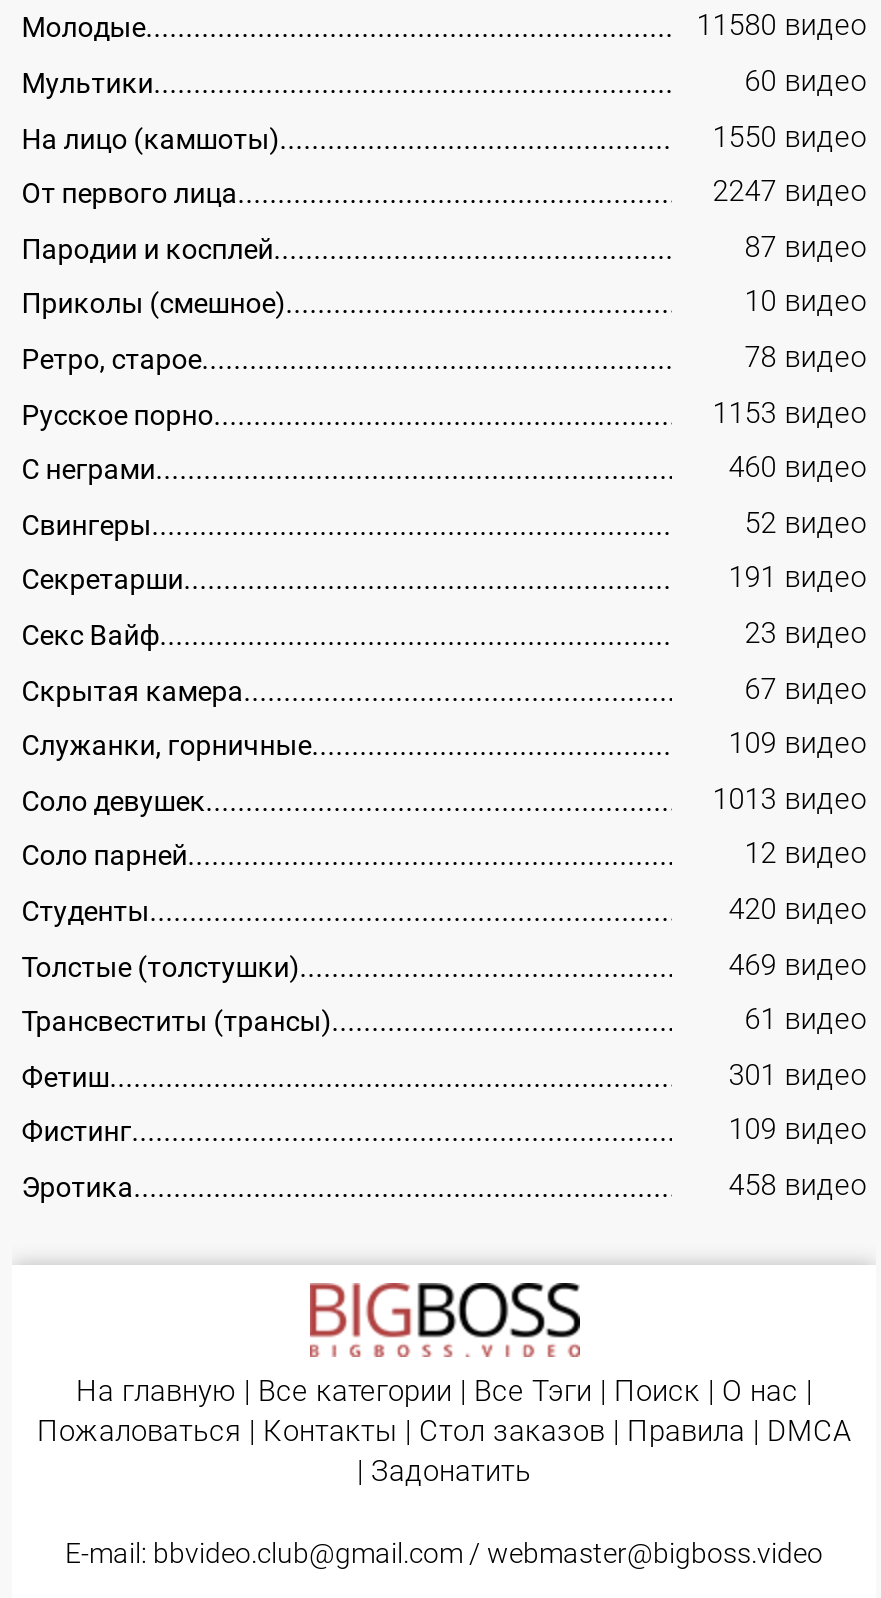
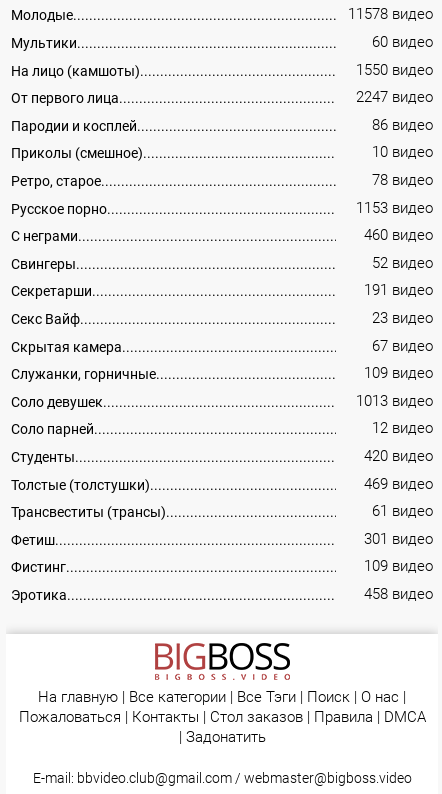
[697,10,867,44] 11580 видео -> [348,6,433,23] 11578 видео
[745,231,867,265] 87 видео -> [372,117,433,134] 86 видео

